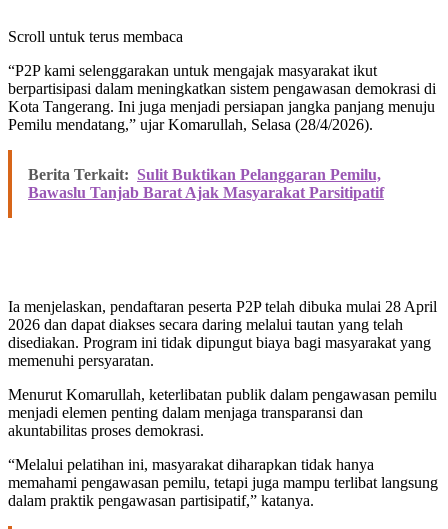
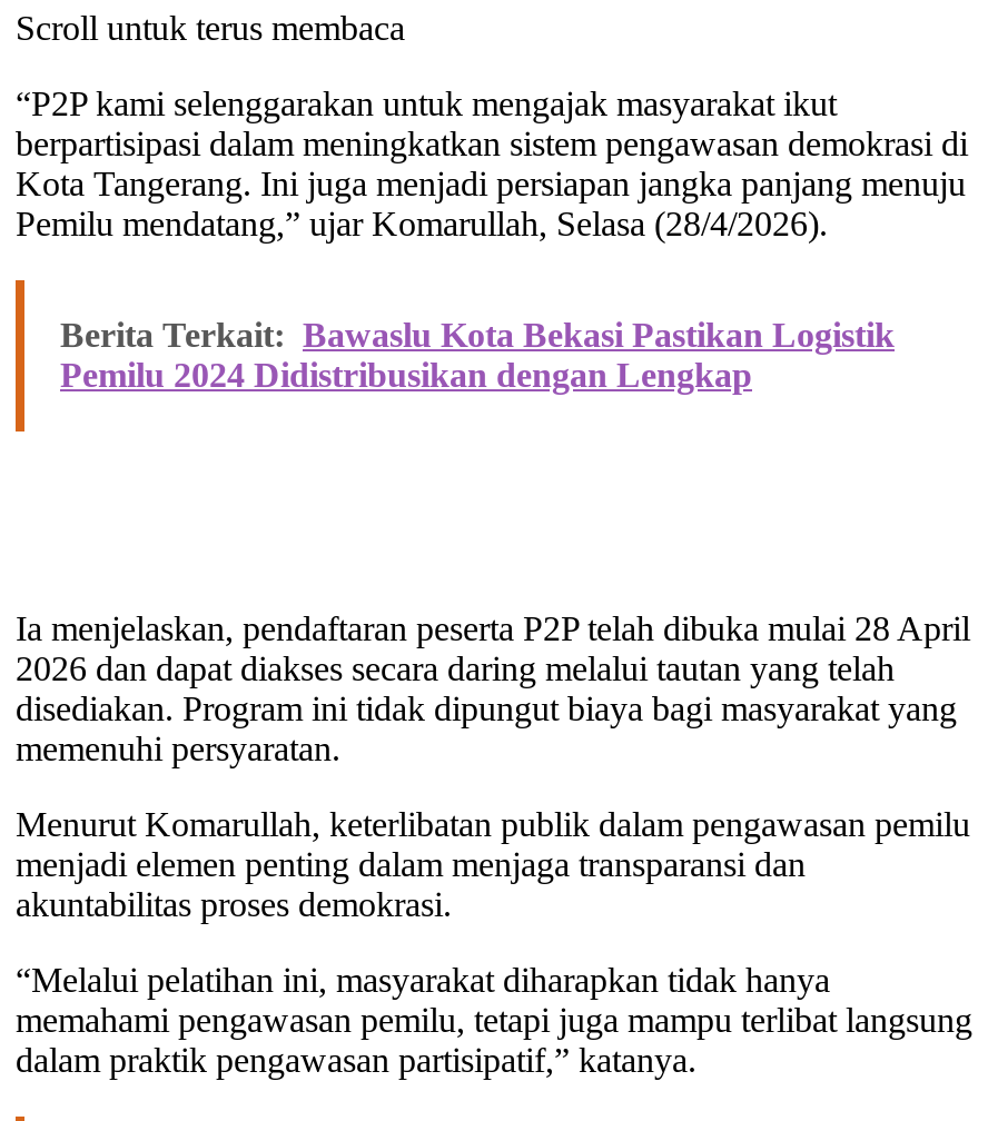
[28,166,384,201] Berita Terkait: Sulit Buktikan Pelanggaran Pemilu, | Bawaslu Tanjab Barat Ajak Masyarakat Parsitipatif -> [60,317,895,394] Berita Terkait: Bawaslu Kota Bekasi Pastikan Logistik | Pemilu 2024 Didistribusikan dengan Lengkap

